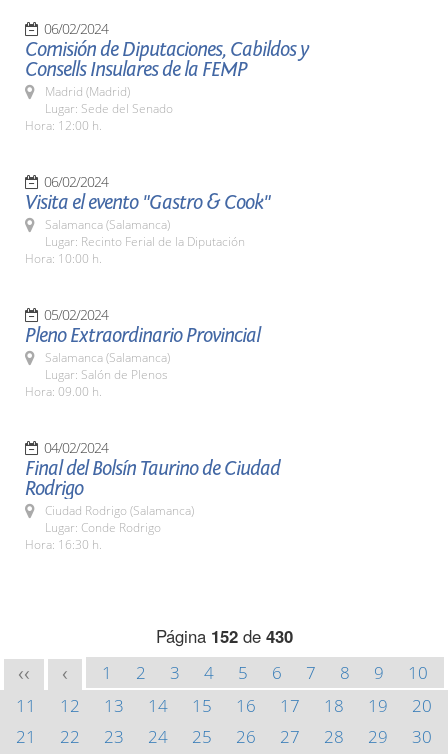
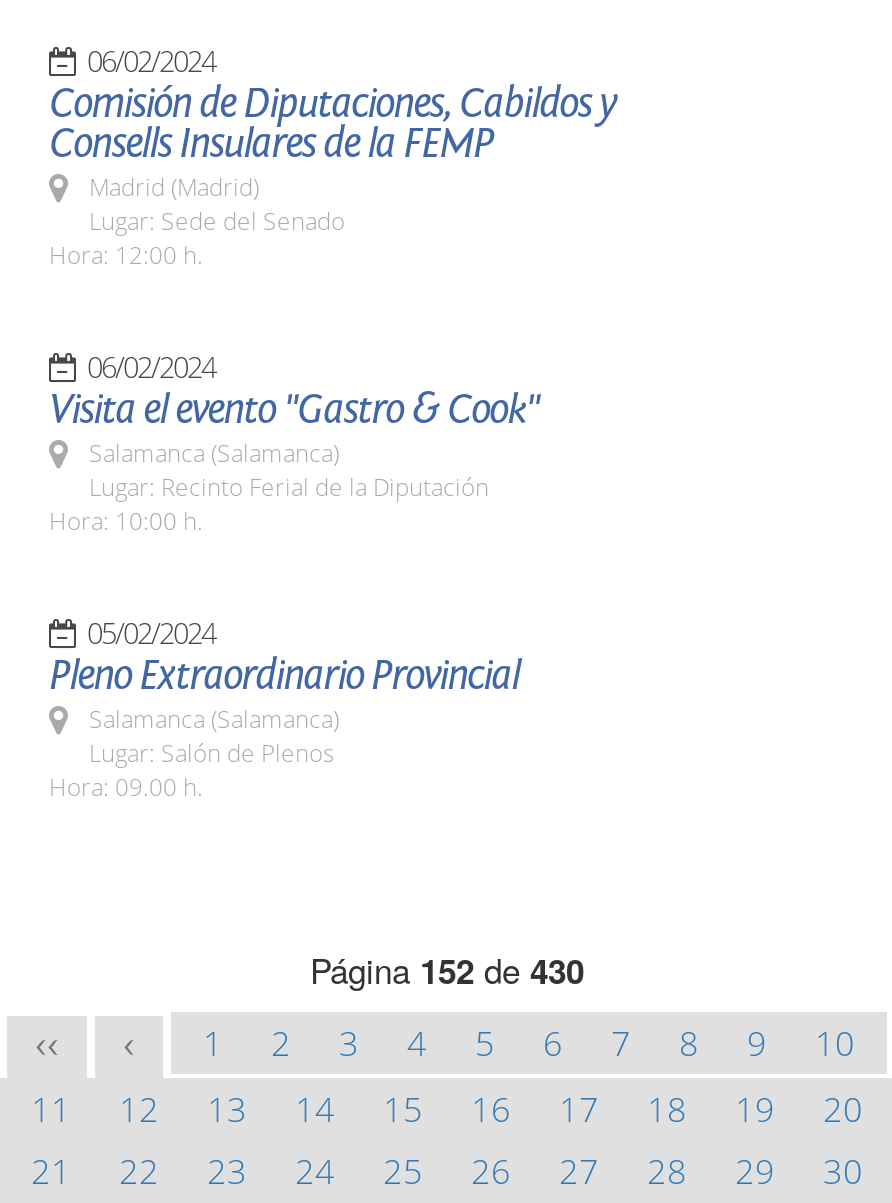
[25,438,280,553] 04/02/2024 | Final del Bolsín Taurino de Ciudad | Rodrigo | Ciudad Rodrigo (Salamanca) | Lugar: Conde Rodrigo | Hora: 16:30 h. -> none

